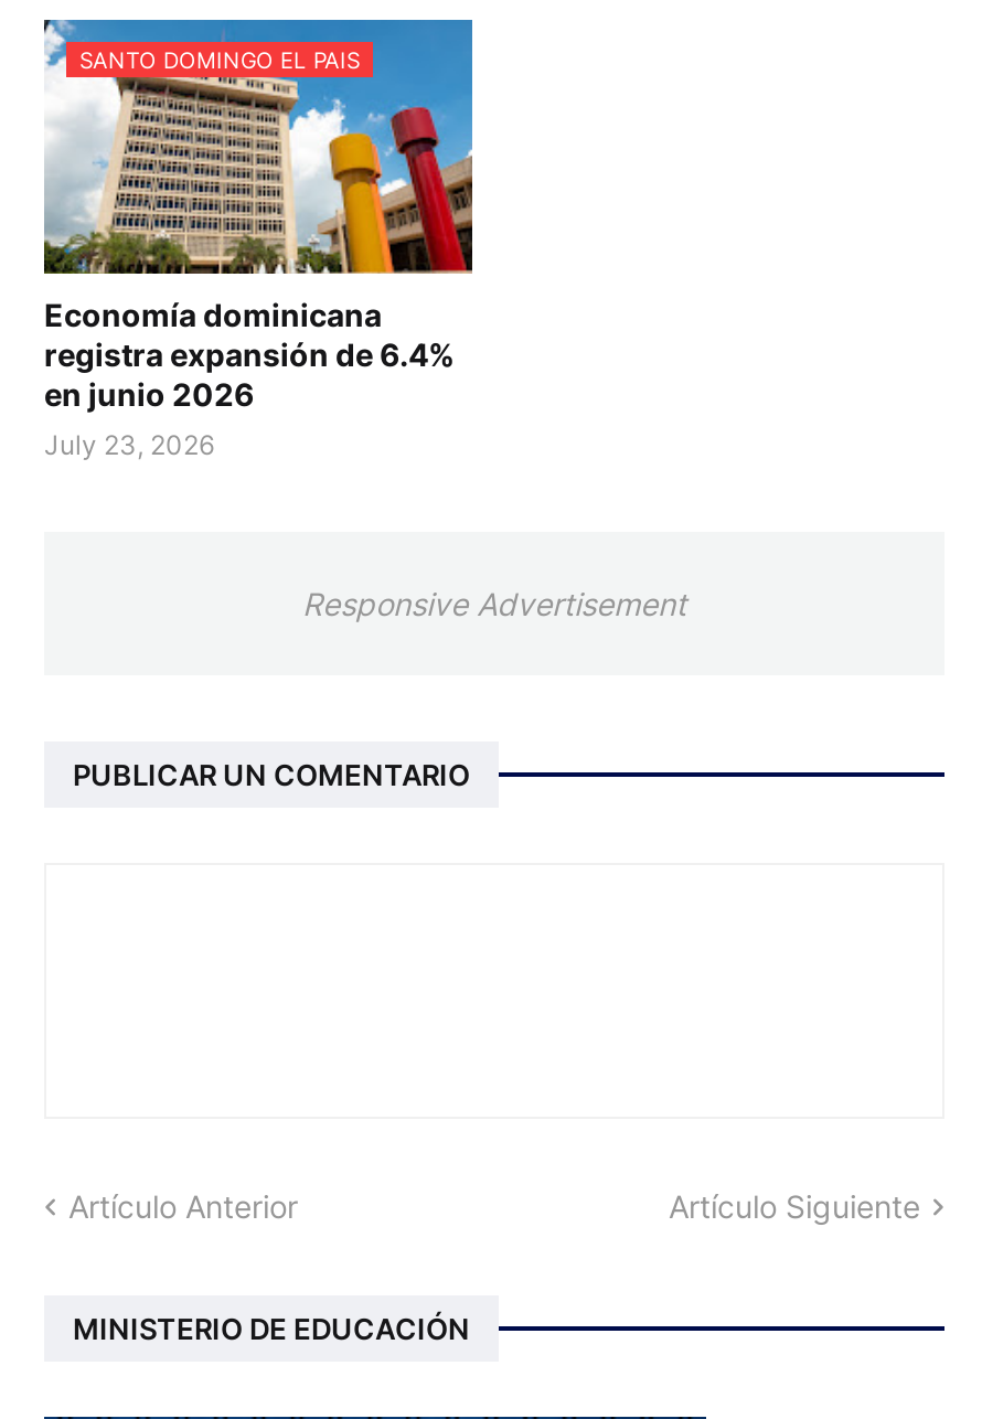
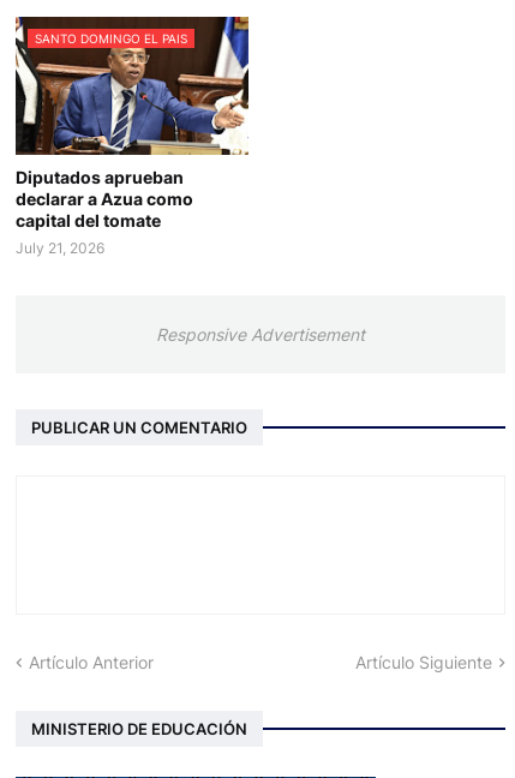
[42,18,474,462] [image] | Economía dominicana | registra expansión de 6.4% | en junio 2026 | July 23, 2026 -> [14,16,250,257] [image] | Diputados aprueban | declarar a Azua como | capital del tomate | July 21, 2026

